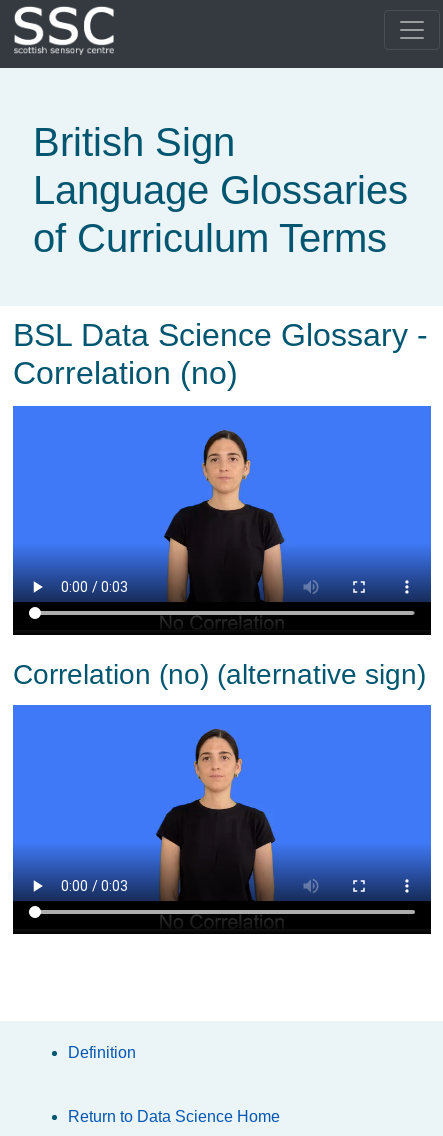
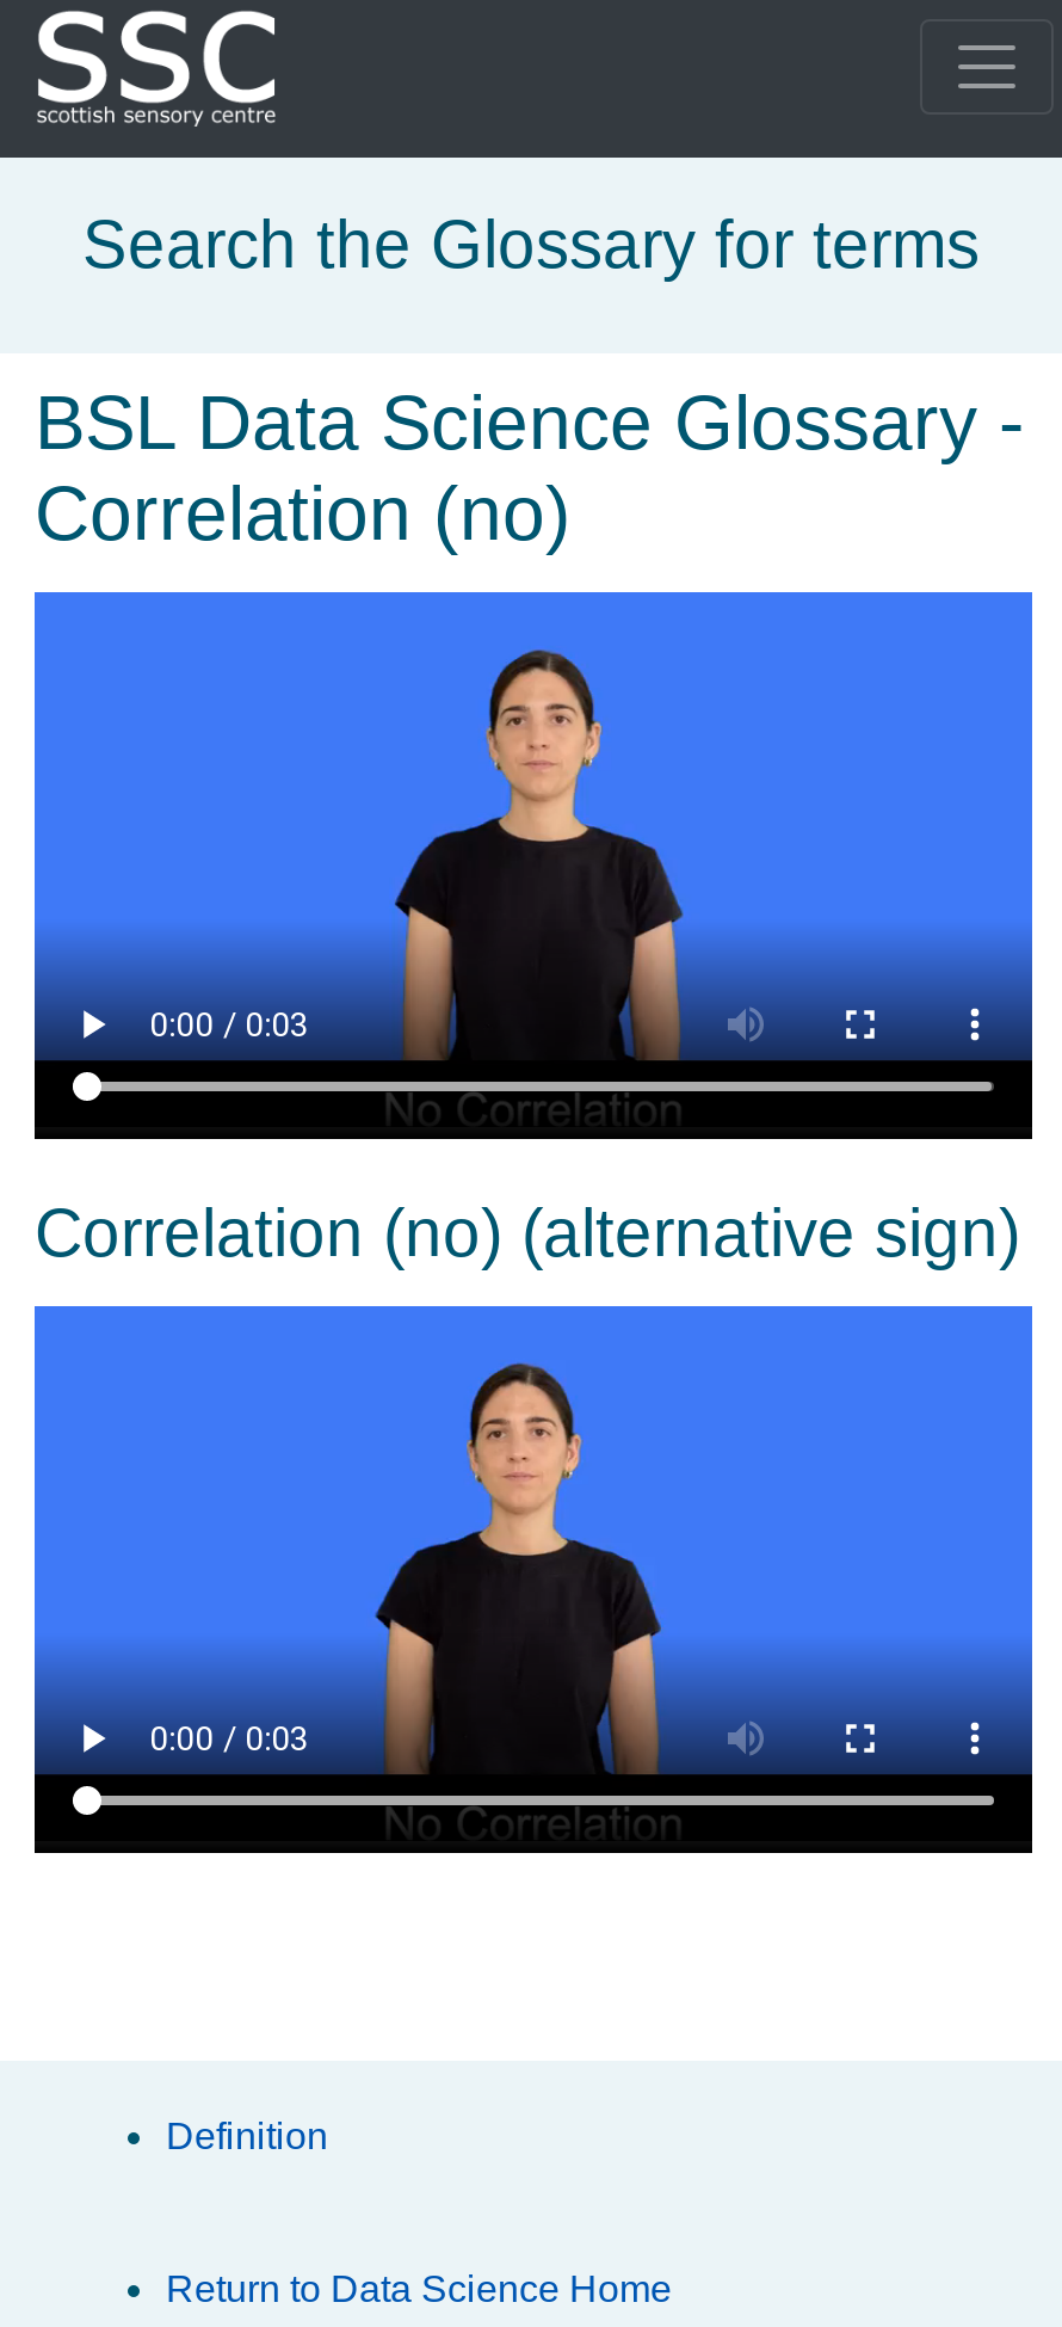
[33,120,408,260] British Sign | Language Glossaries | of Curriculum Terms -> [82,208,980,282] Search the Glossary for terms

